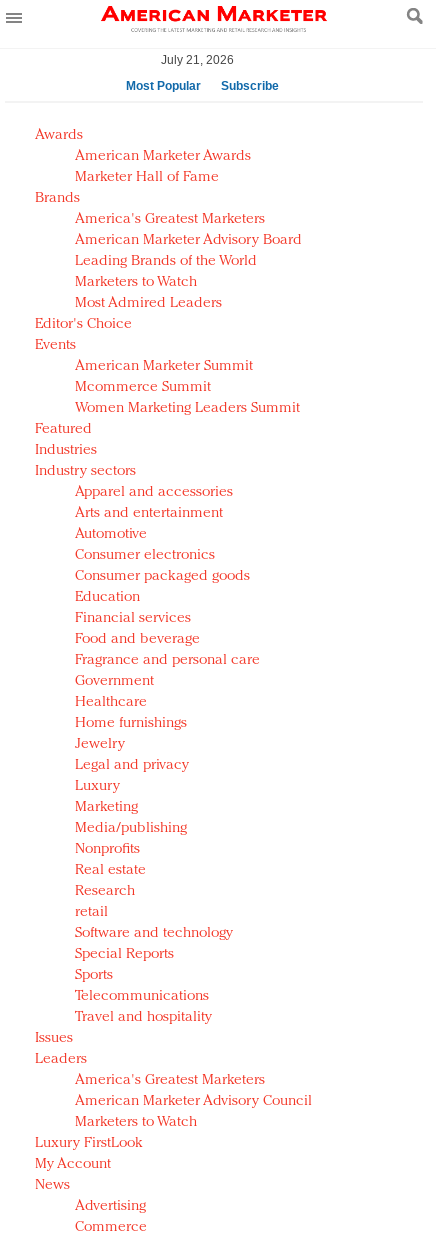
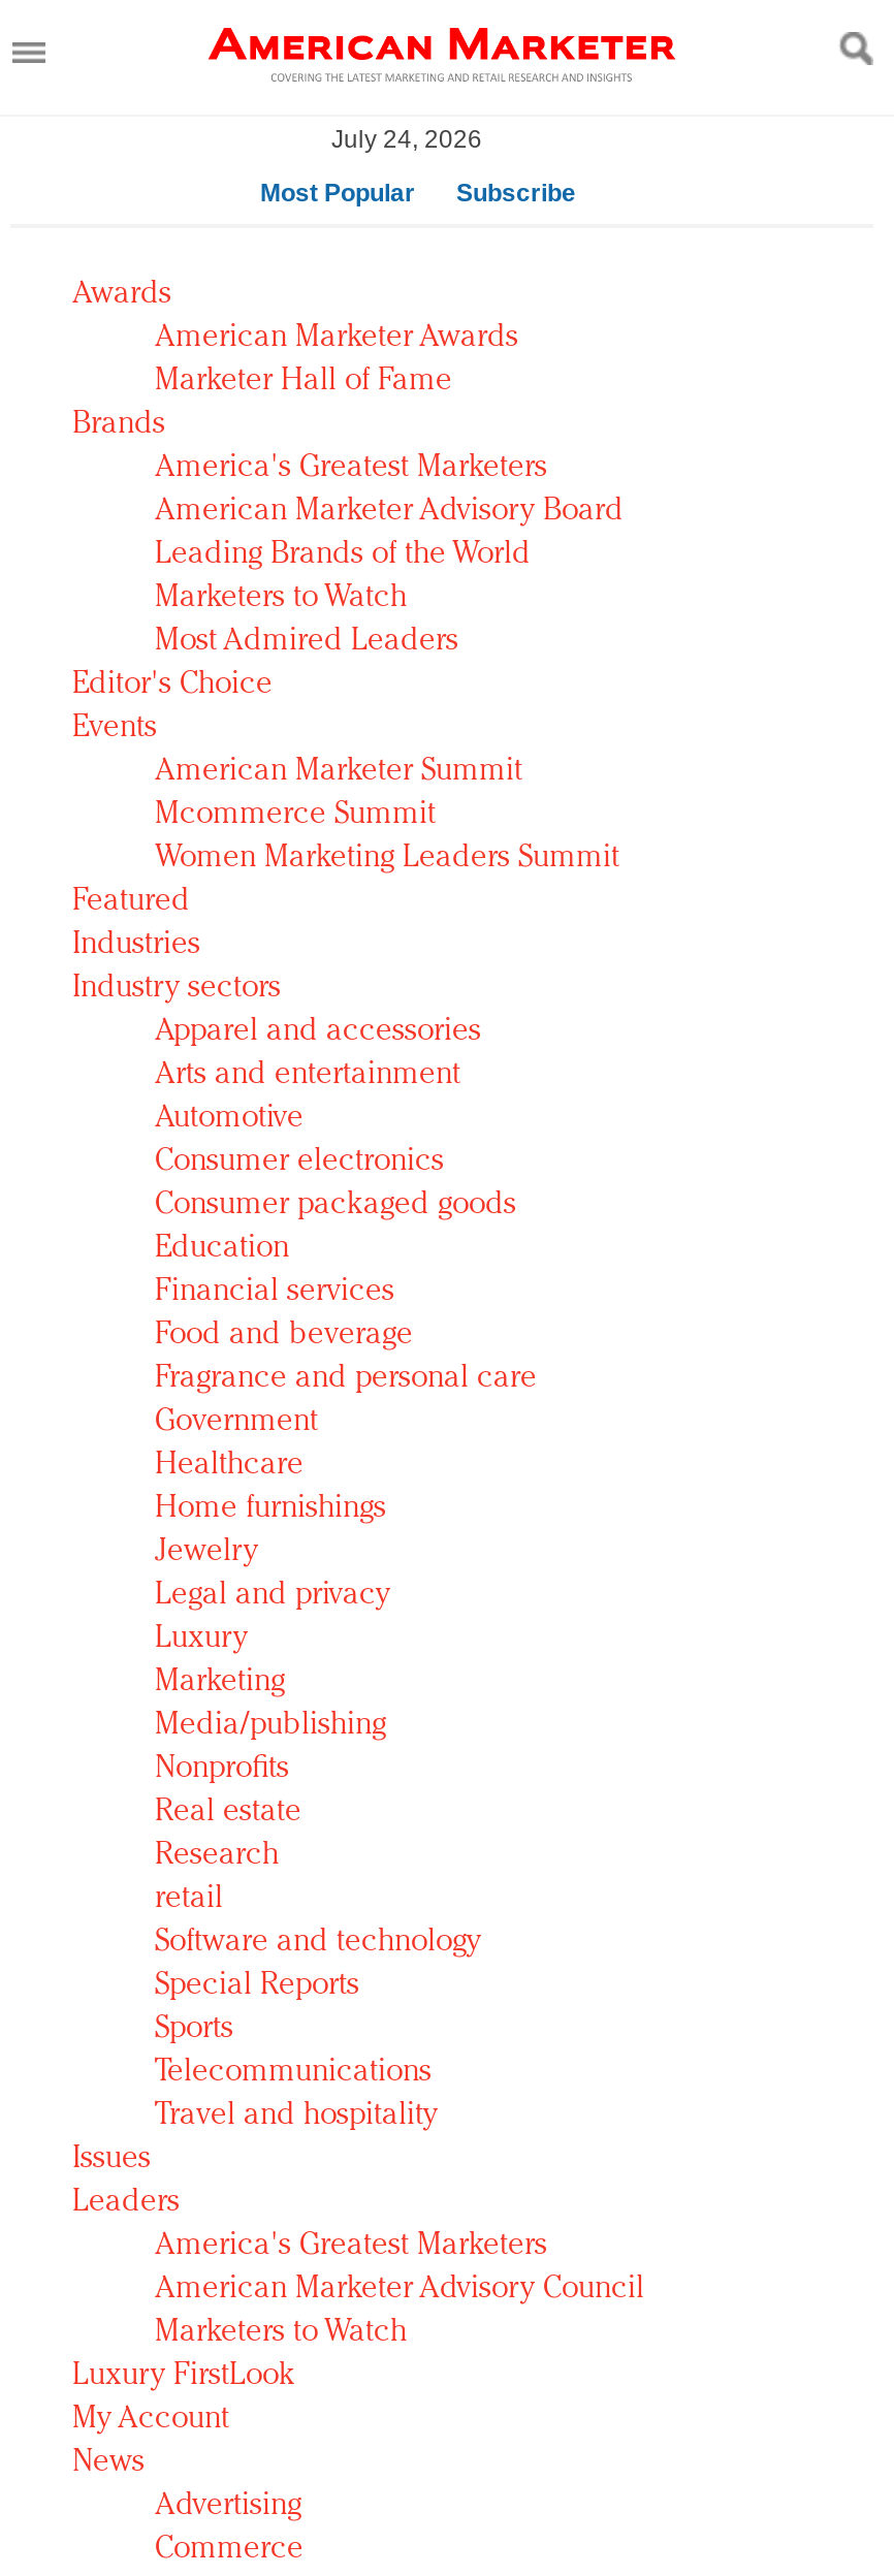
[160,53,233,67] July 21, 2026 -> [331,125,482,154] July 24, 2026

